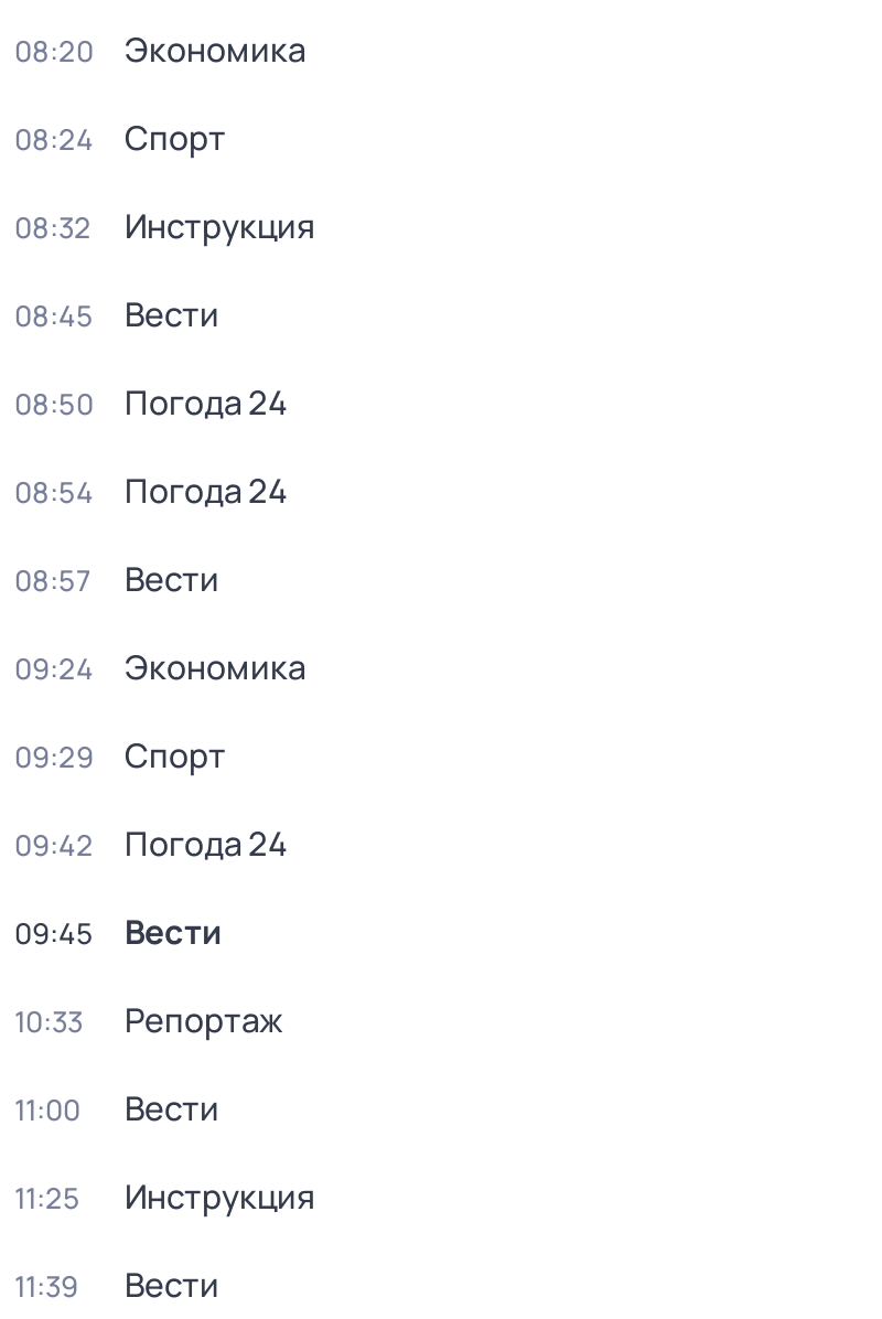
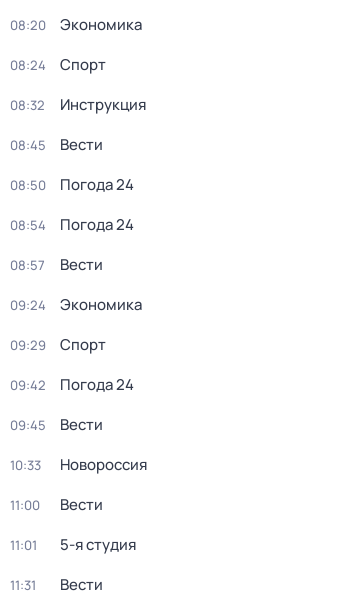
[125,997,283,1043] Репортаж -> [60,454,147,475] Новороссия
[14,1173,314,1220] 11:25 | Инструкция -> [10,534,136,555] 11:01 | 5-я студия
[14,1262,219,1308] 11:39 Вести -> [10,574,103,595] 11:31 Вести

